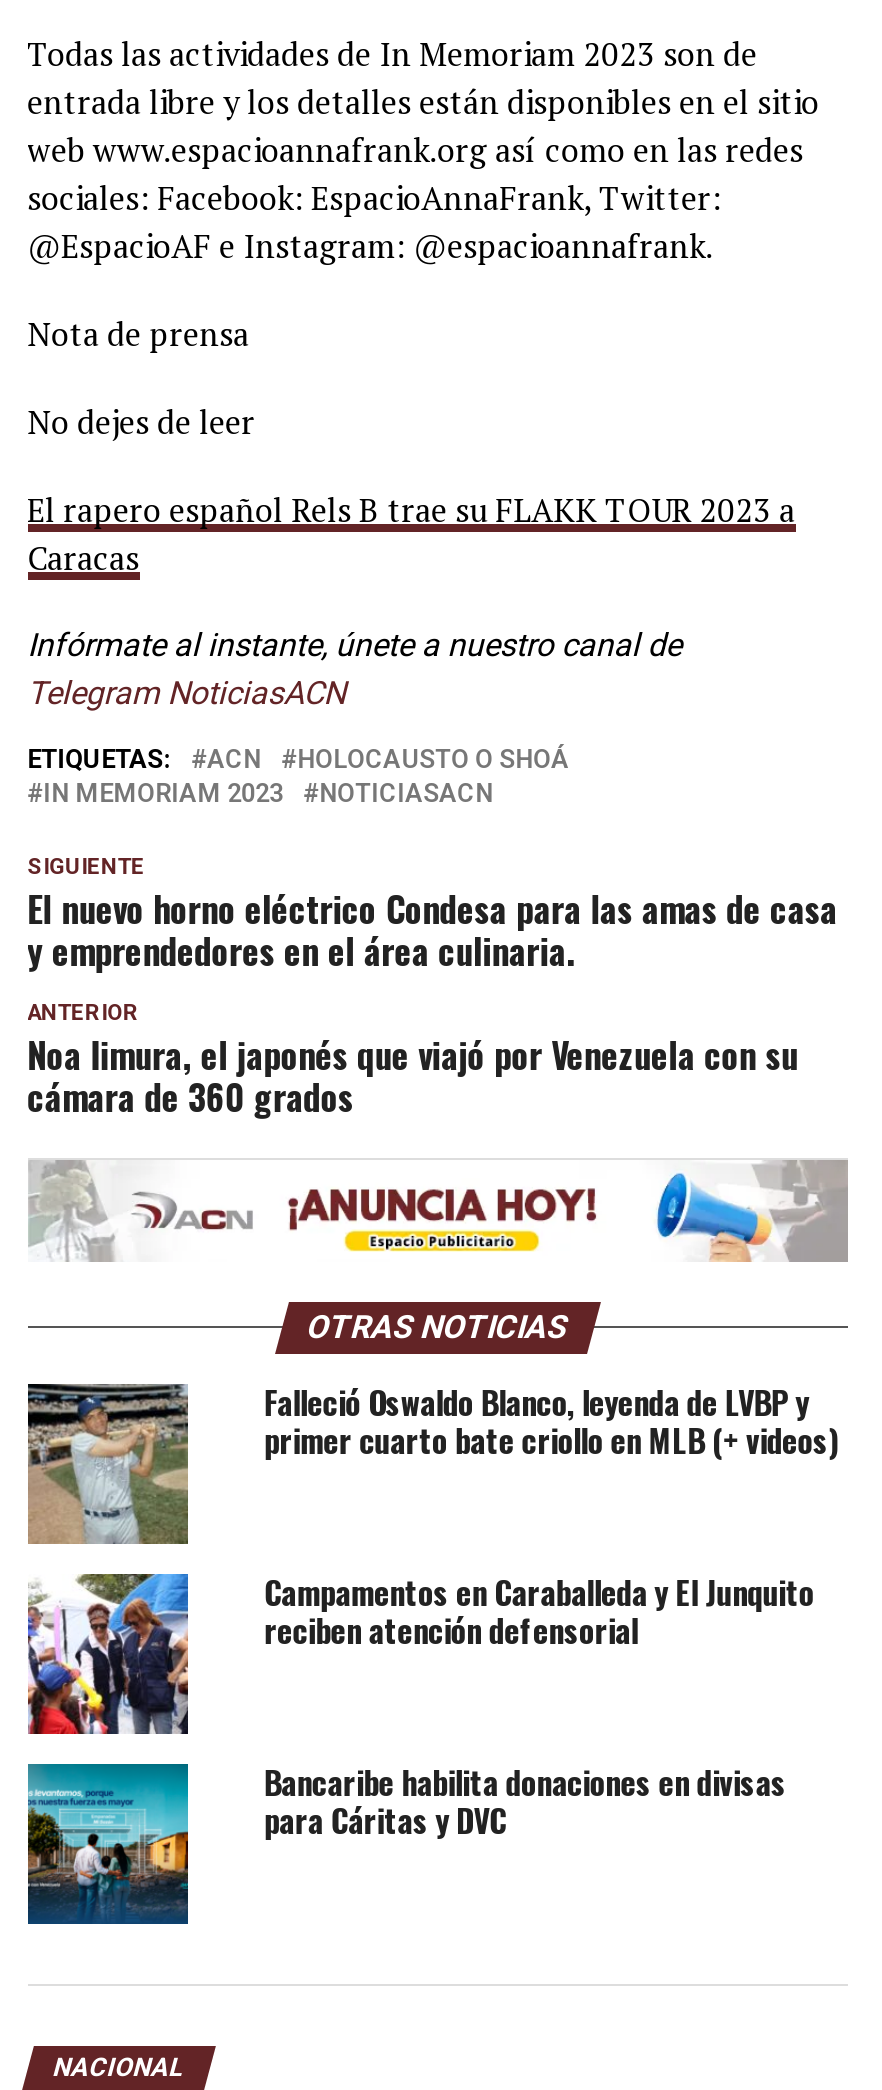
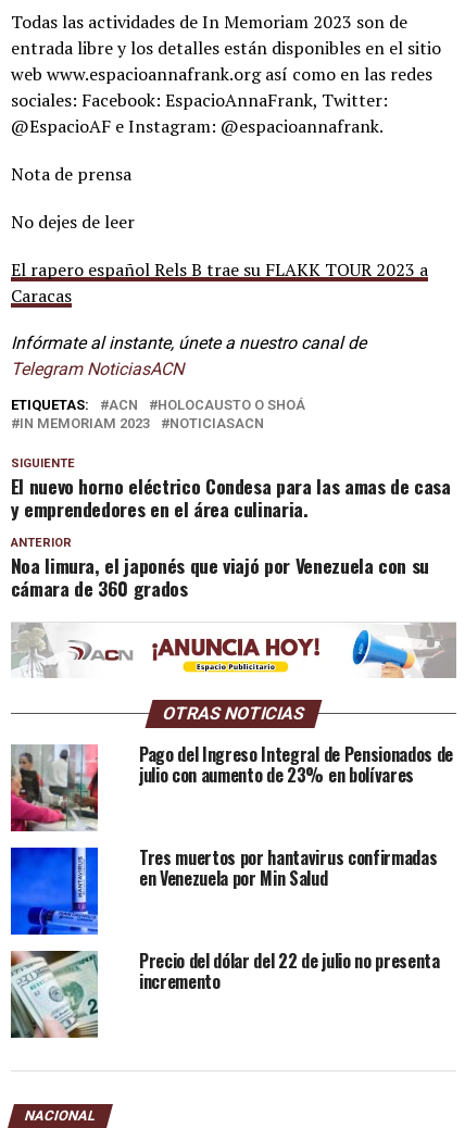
[26,1377,838,1546] [image] | Falleció Oswaldo Blanco, leyenda de LVBP y | primer cuarto bate criollo en MLB (+ videos) -> [10,741,453,832] [image] | Pago del Ingreso Integral de Pensionados de | julio con aumento de 23% en bolívares
[26,1567,814,1736] [image] | Campamentos en Caraballeda y El Junquito | reciben atención defensorial -> [10,844,437,936] [image] | Tres muertos por hantavirus confirmadas | en Venezuela por Min Salud
[26,1757,786,1926] [image] | Bancaribe habilita donaciones en divisas | para Cáritas y DVC -> [10,947,440,1039] [image] | Precio del dólar del 22 de julio no presenta | incremento

